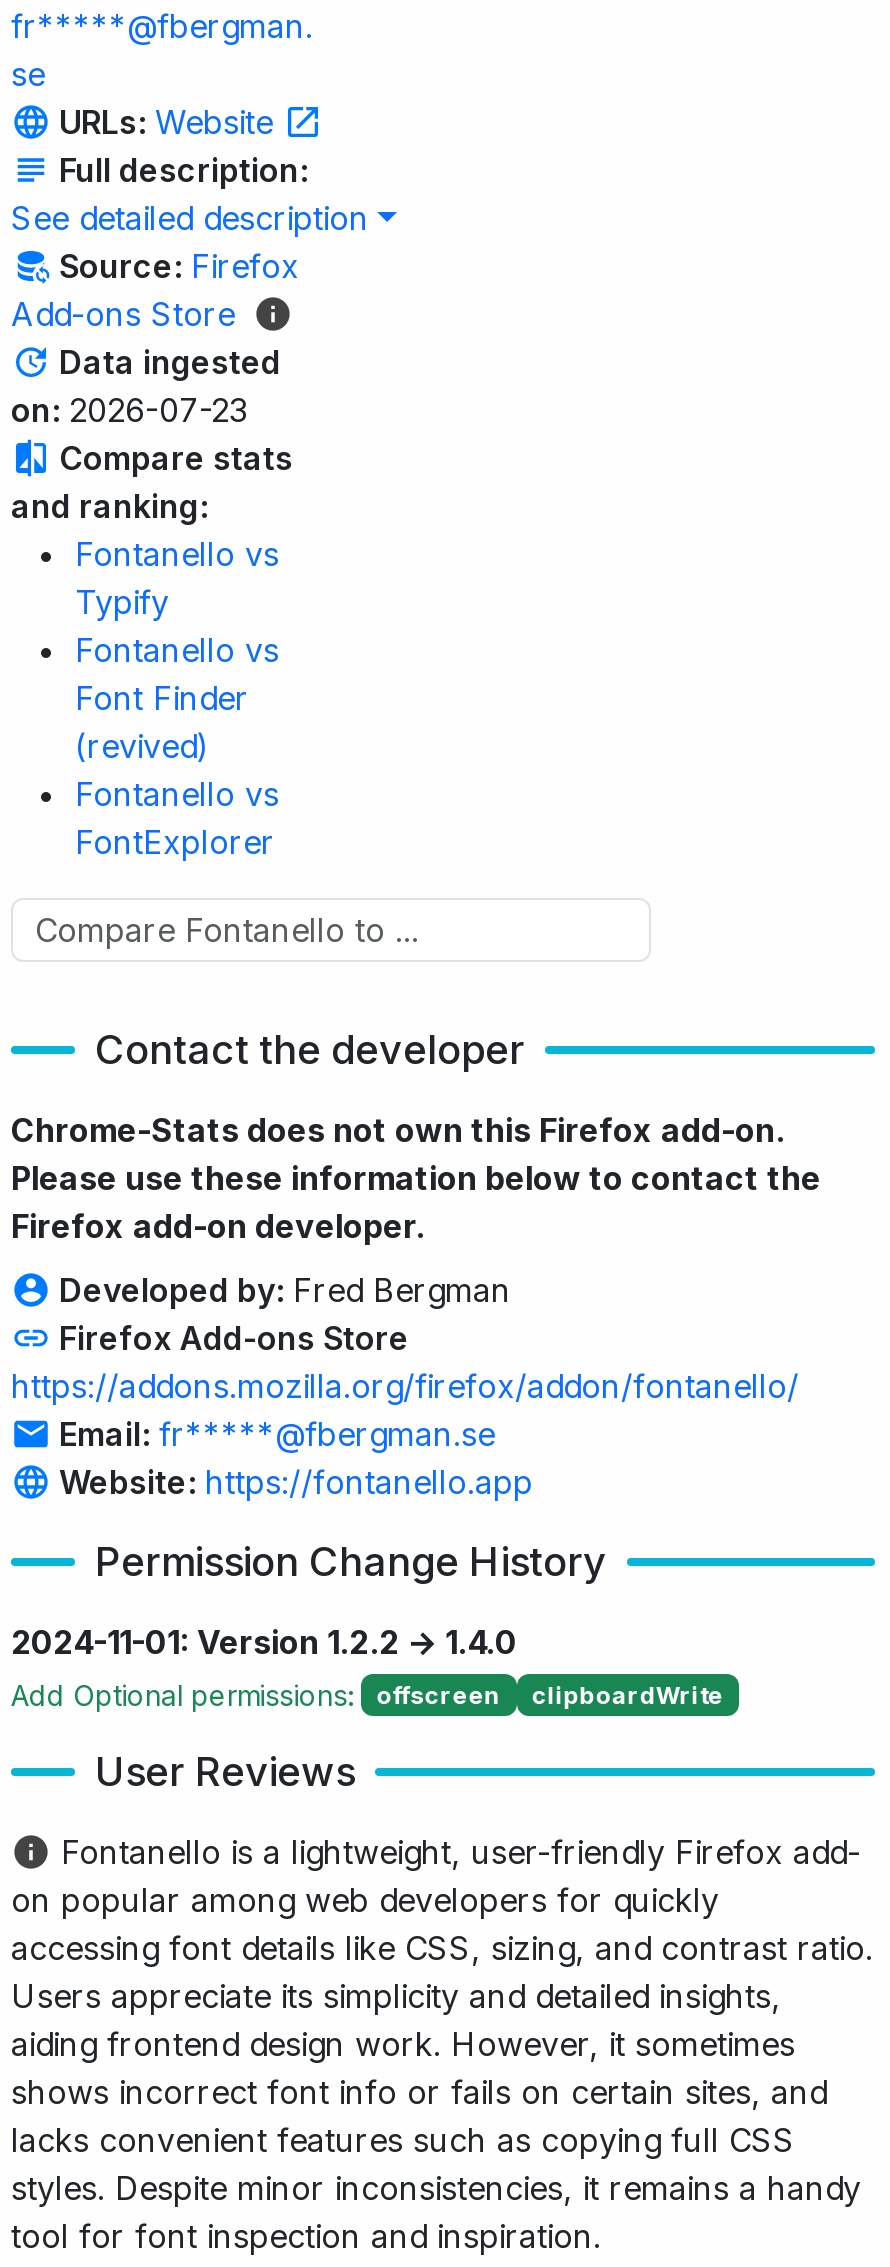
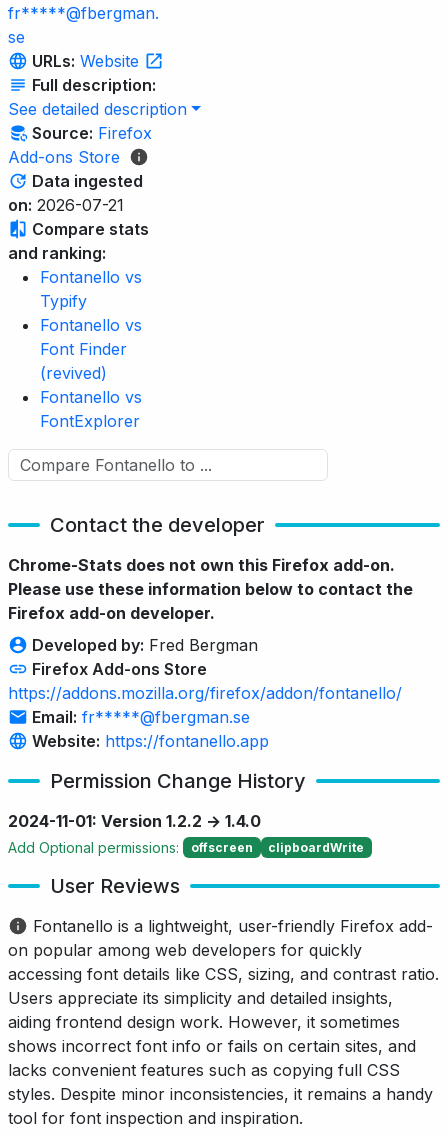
[11,390,247,430] on: 2026-07-23 -> [8,195,124,215] on: 2026-07-21

